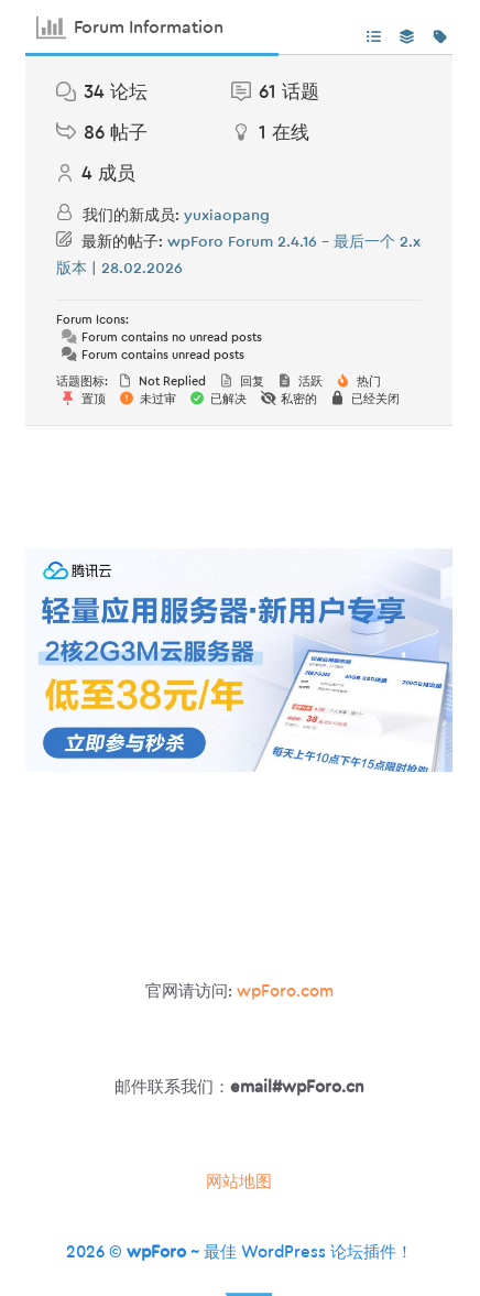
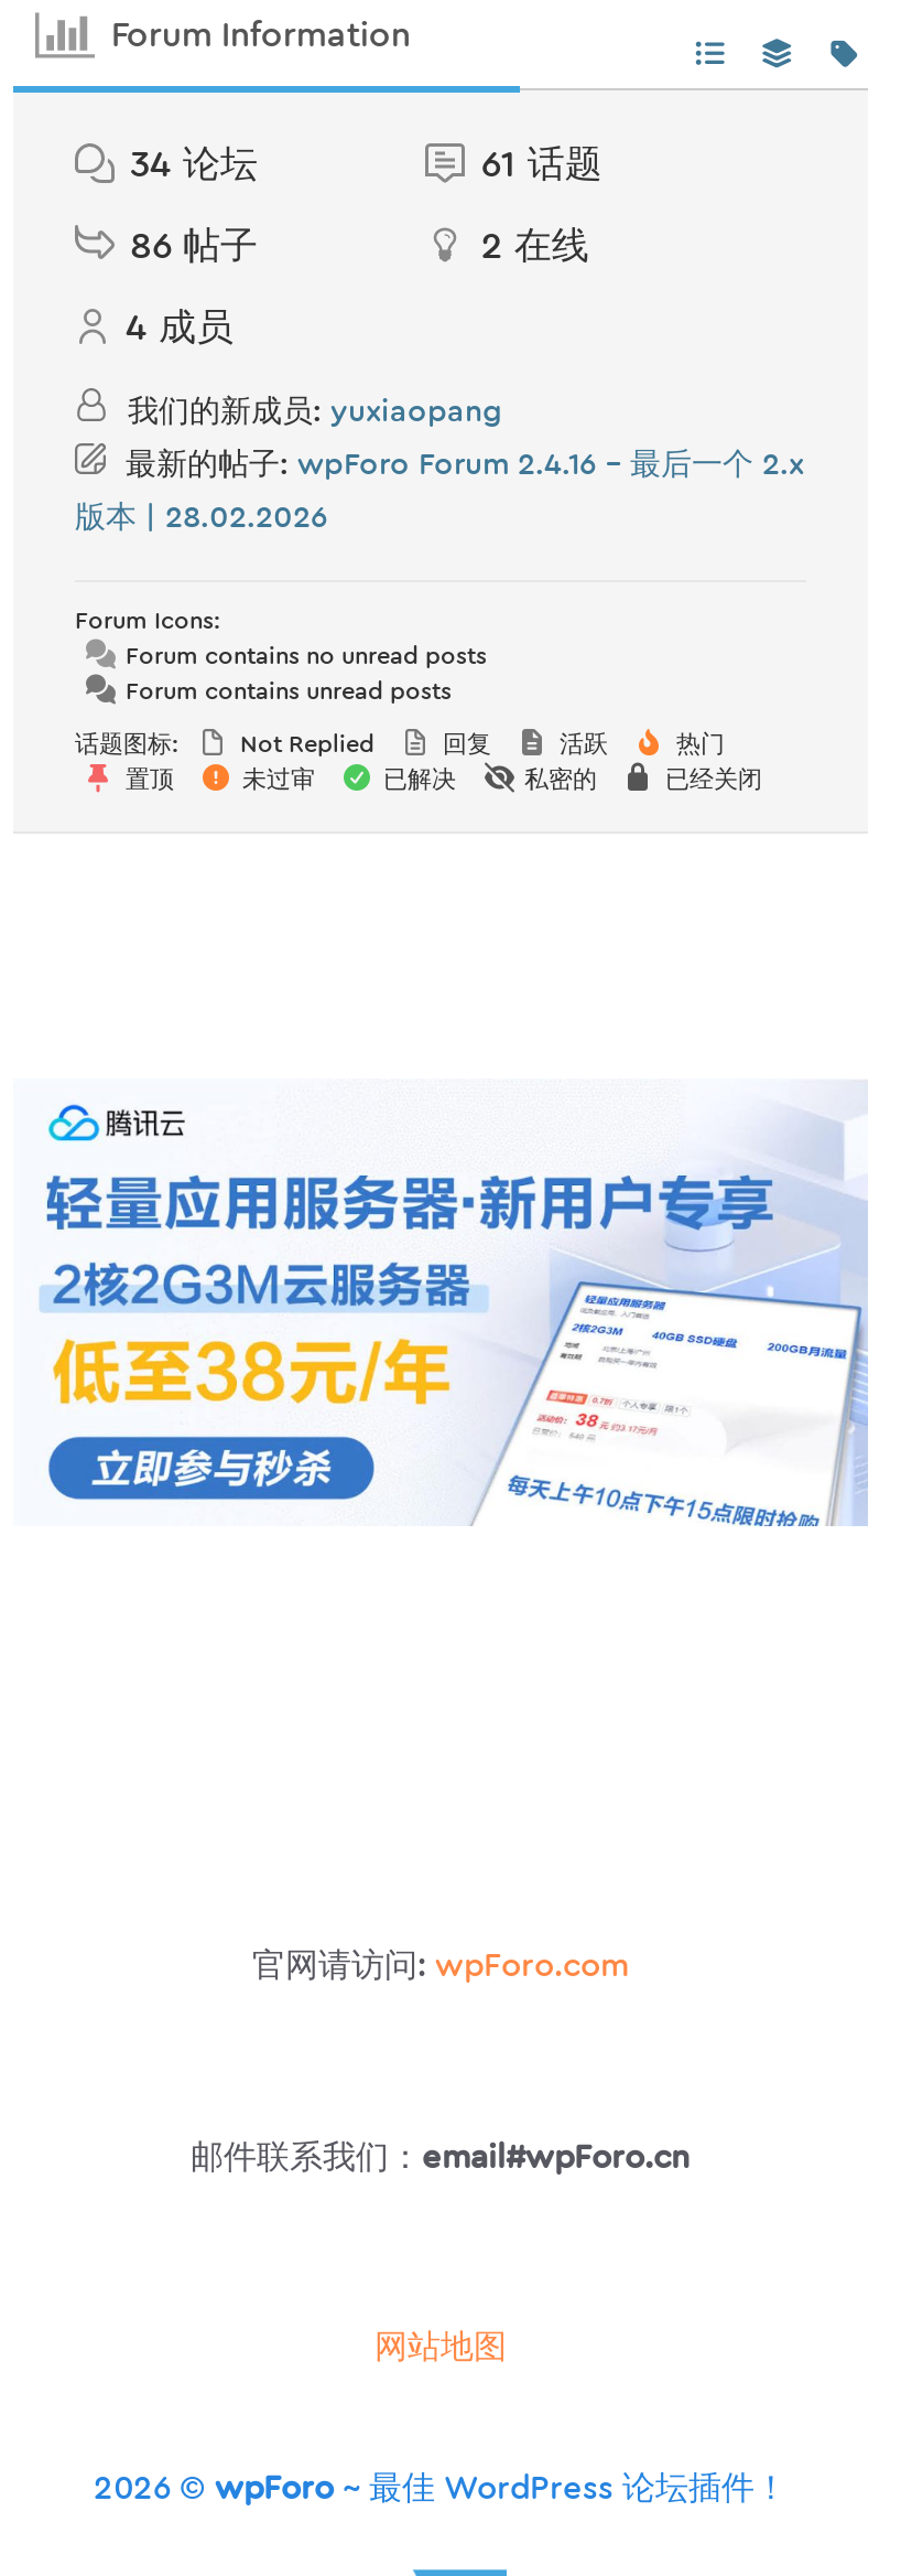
[259,123,310,141] 1 在线 -> [481,226,589,264] 2 在线

